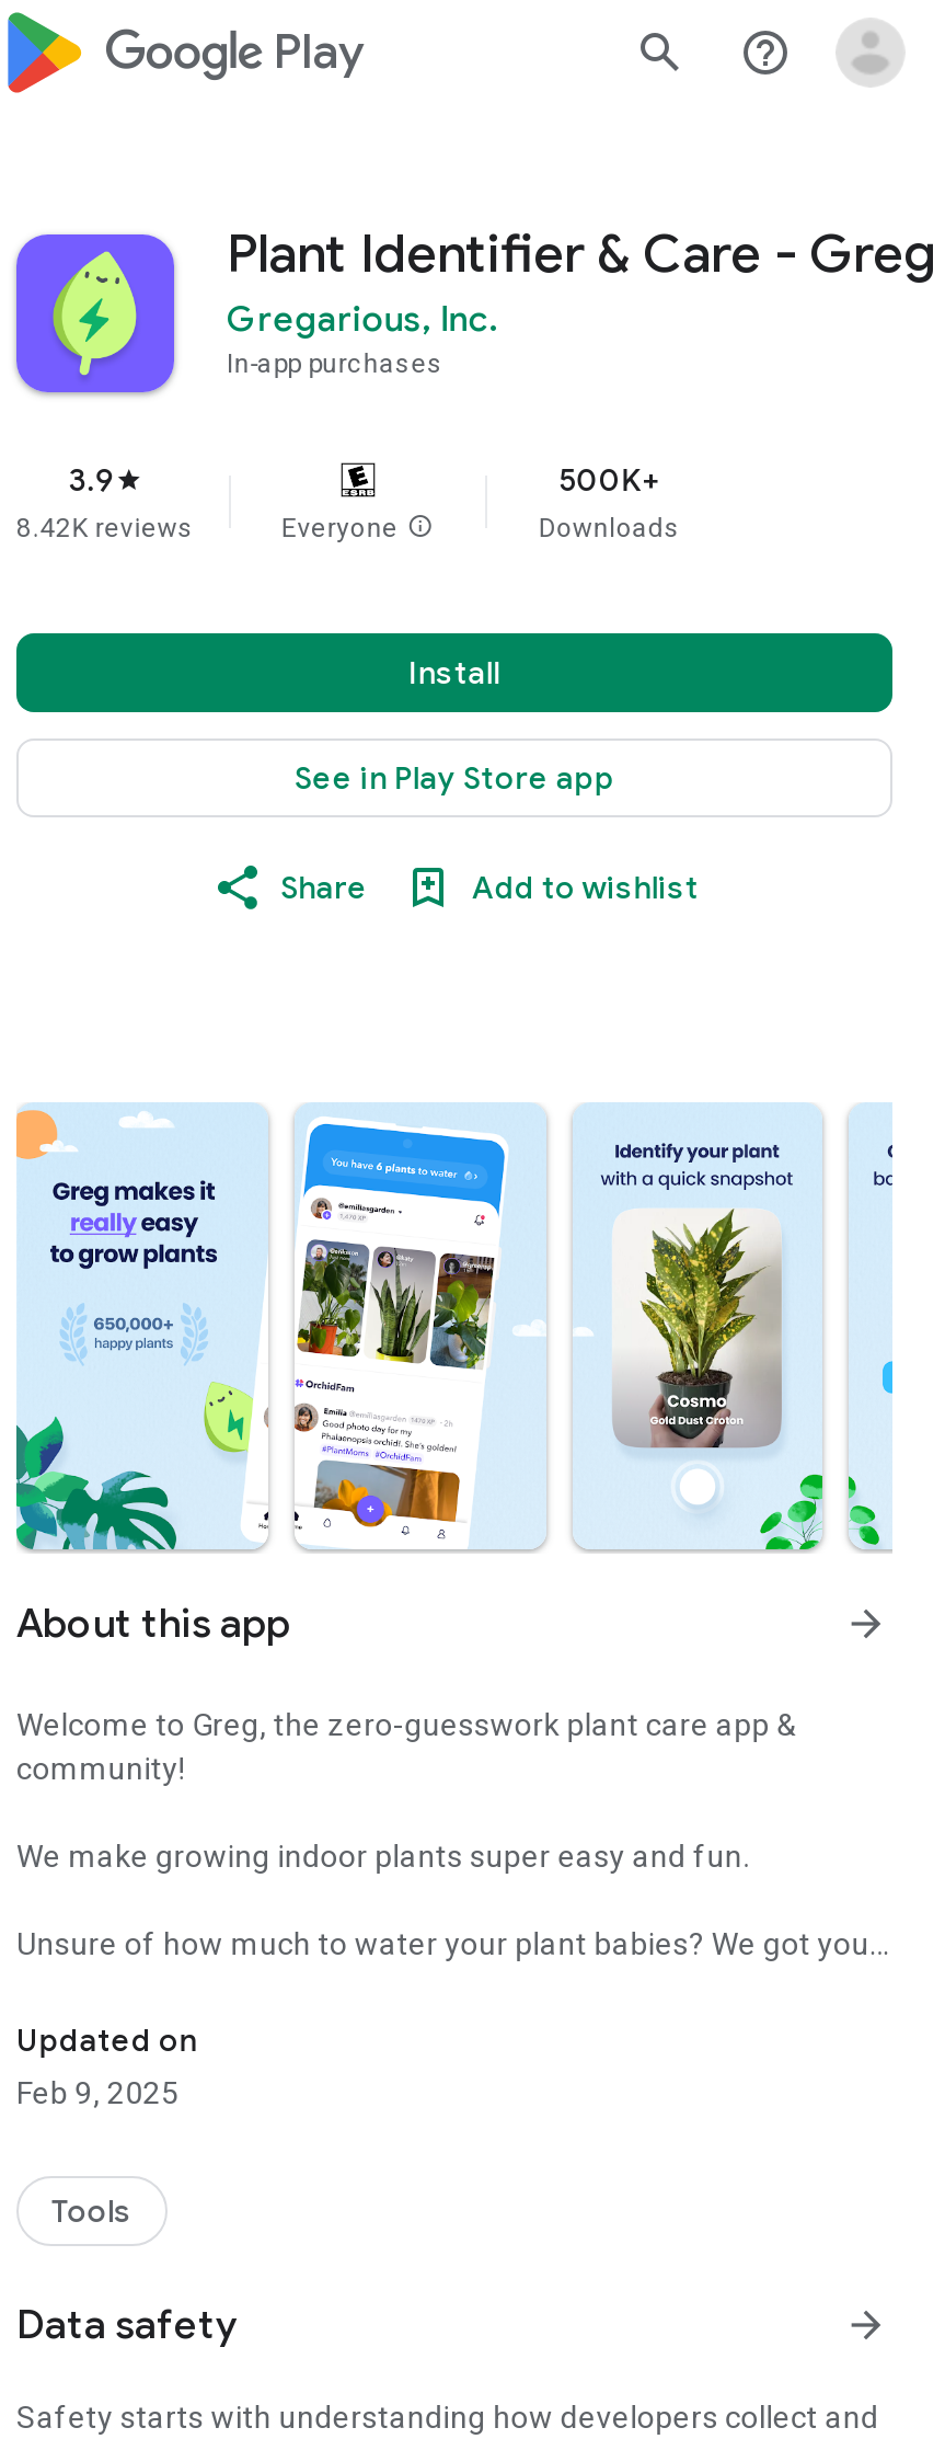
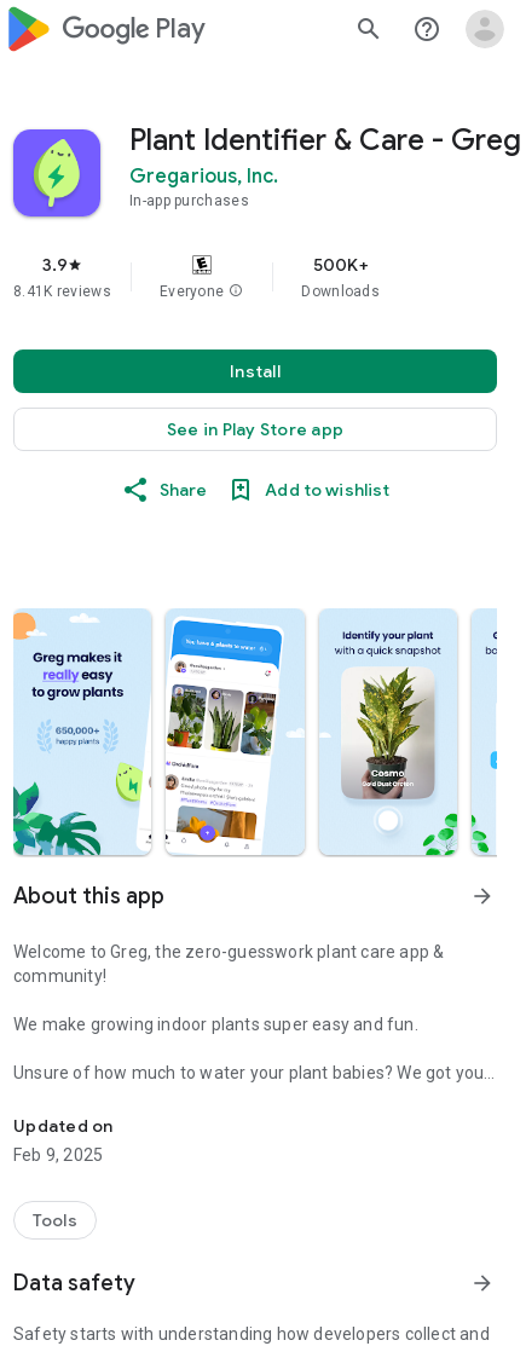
[16,513,194,543] 8.42K reviews -> [13,283,111,300] 8.41K reviews

